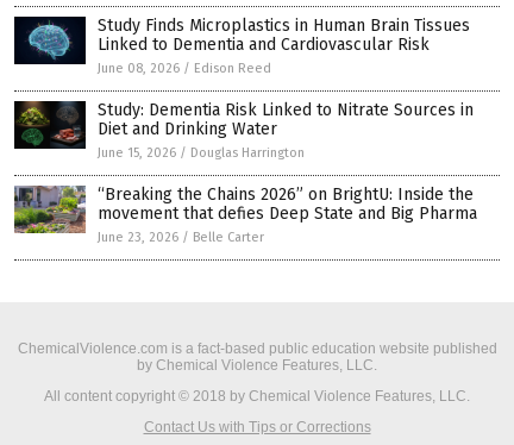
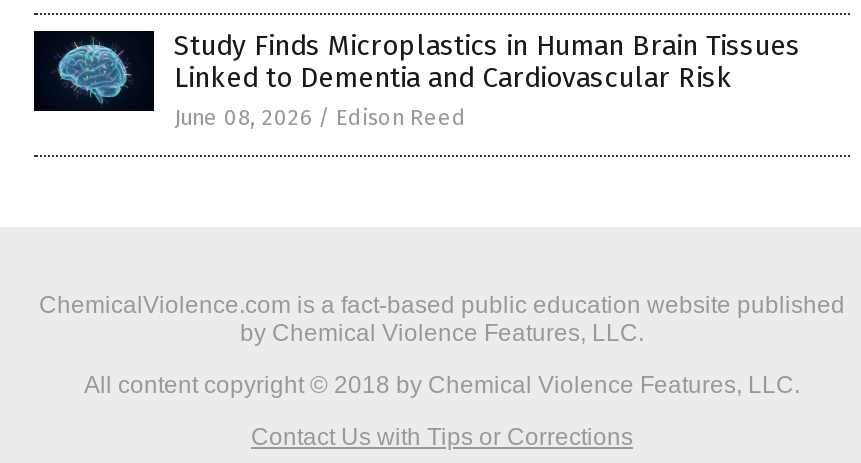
[13,100,477,245] [image] | Study: Dementia Risk Linked to Nitrate Sources in | Diet and Drinking Water | June 15, 2026 / Douglas Harrington | “Breaking the Chains 2026” on BrightU: Inside the | movement that defies Deep State and Big Pharma | June 23, 2026 / Belle Carter -> none
[13,186,81,234] [image] -> none

